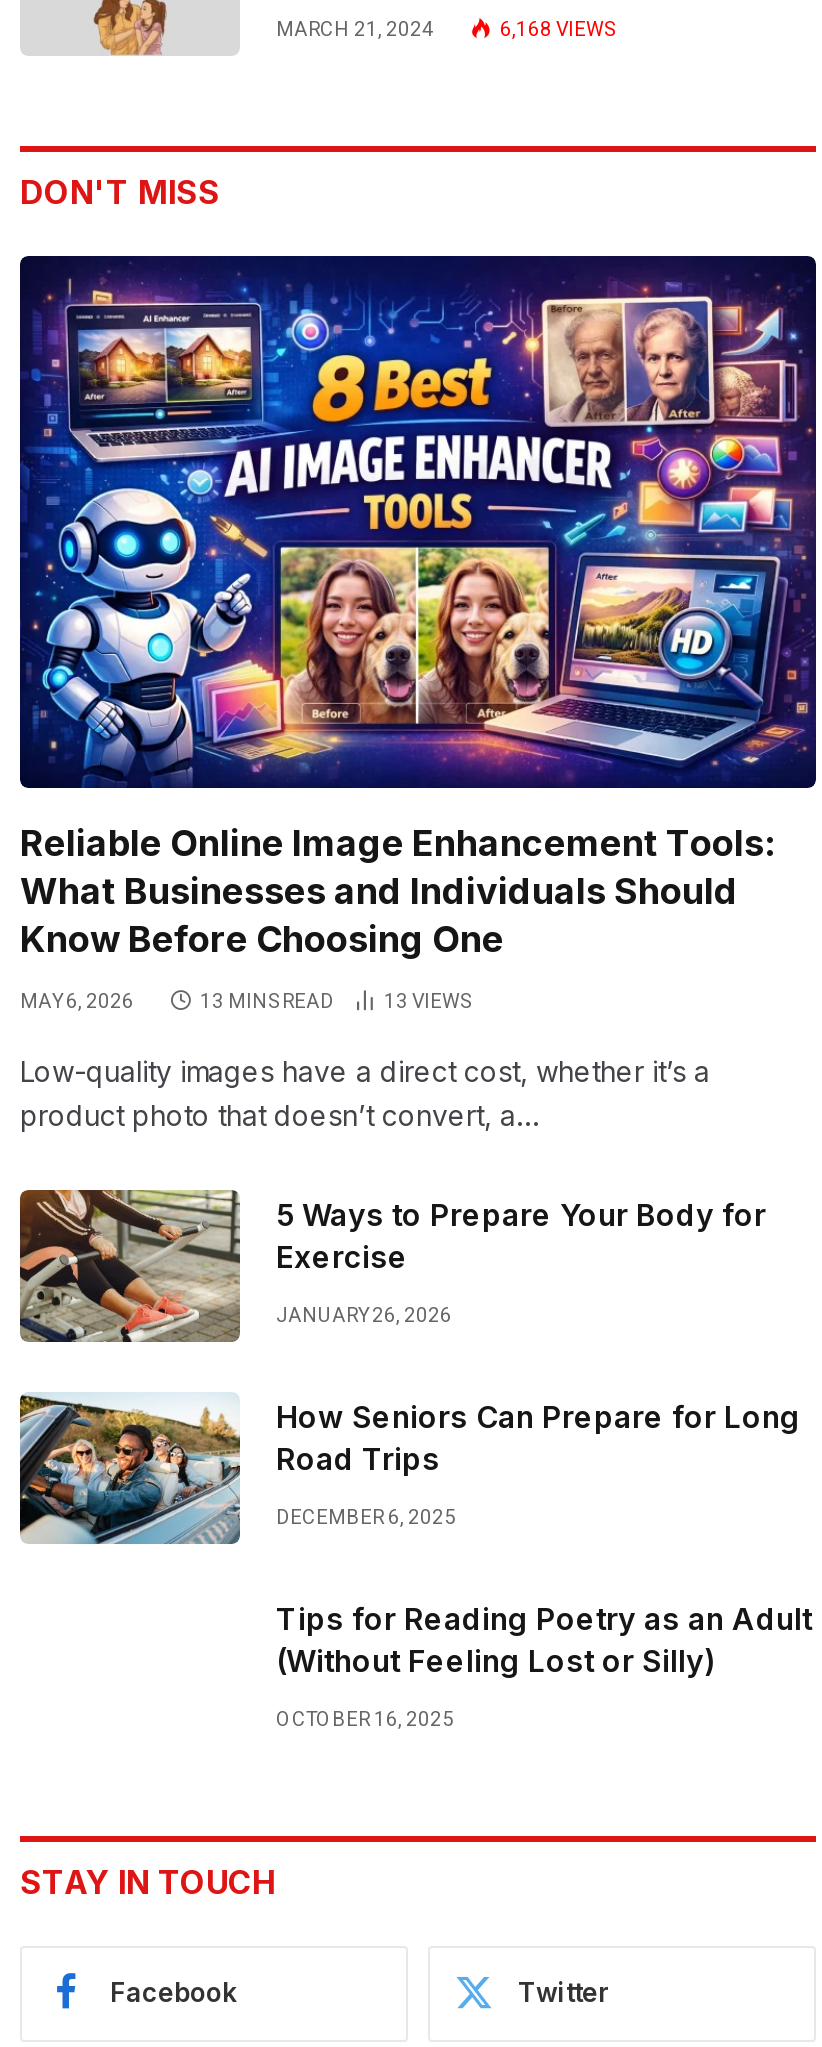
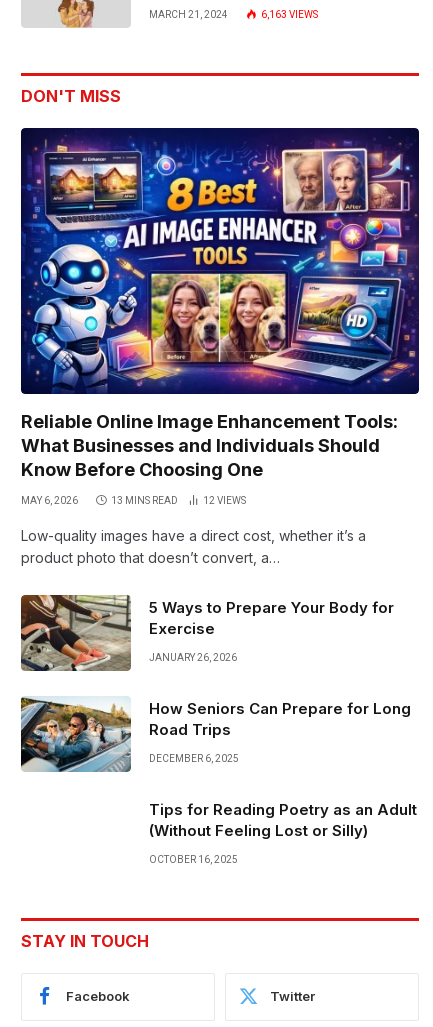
[500,19,614,41] 6,168 VIEWS -> [261,9,318,20] 6,163 VIEWS
[384,989,470,1011] 13 VIEWS -> [203,495,246,506] 12 VIEWS

